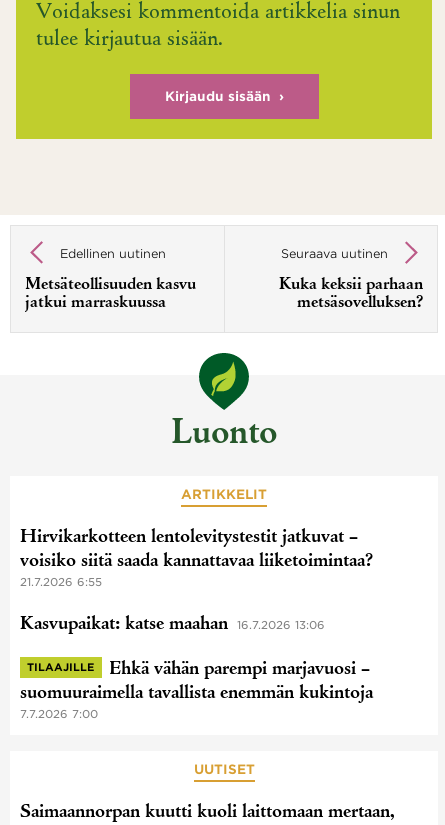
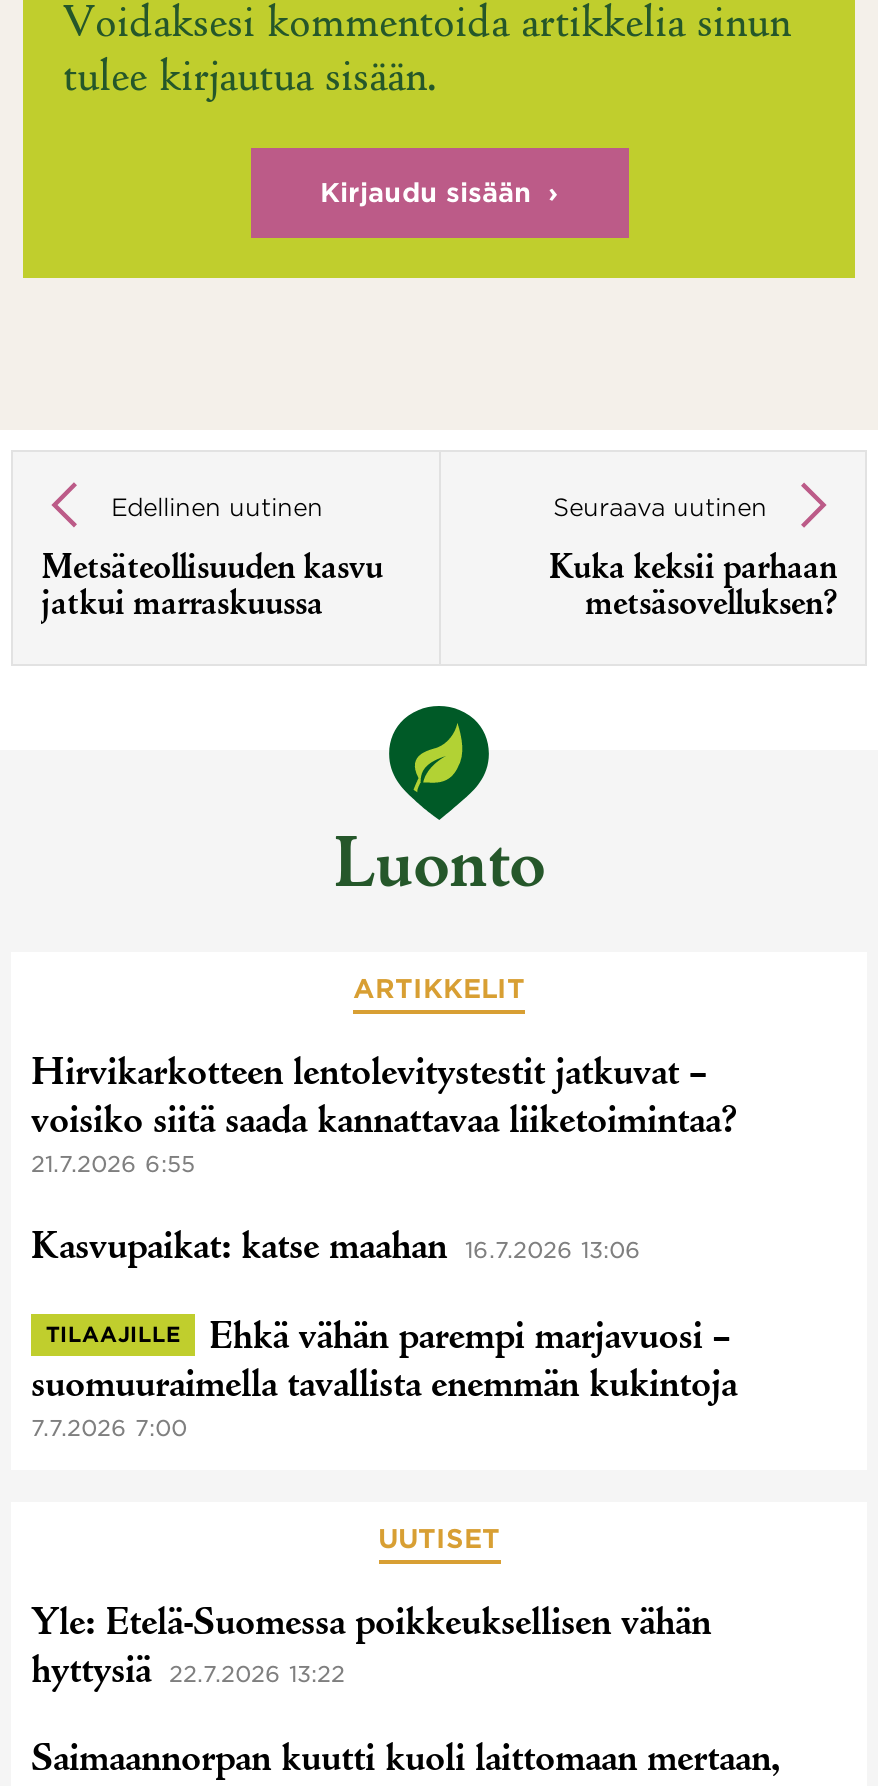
none -> [31,1606,711,1694] Yle: Etelä-Suomessa poikkeuksellisen vähän | hyttysiä | 22.7.2026 13:22

